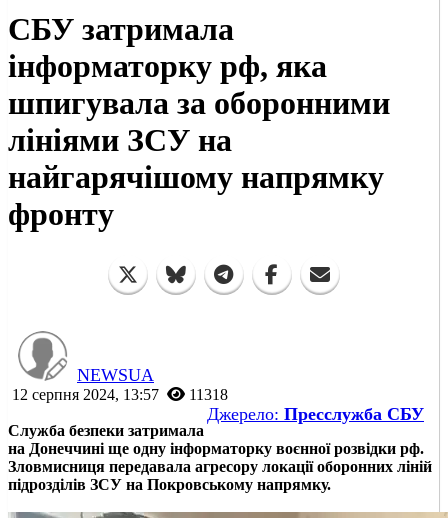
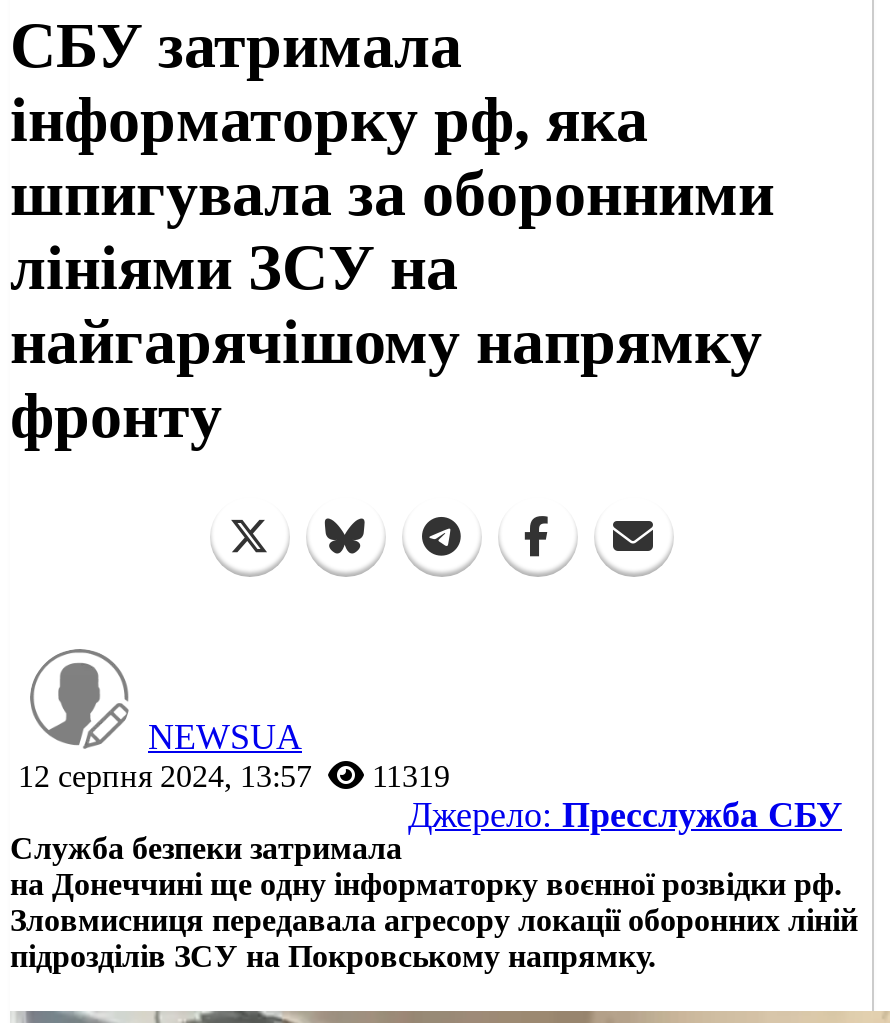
[12,386,228,403] 12 серпня 2024, 13:57 11318 -> [18,759,450,793] 12 серпня 2024, 13:57 11319

